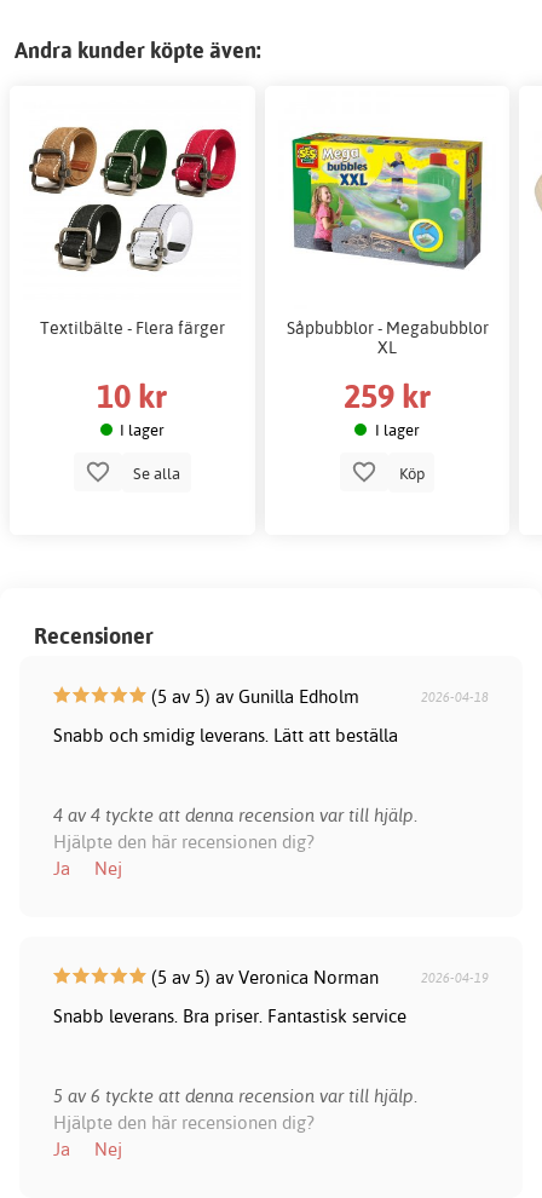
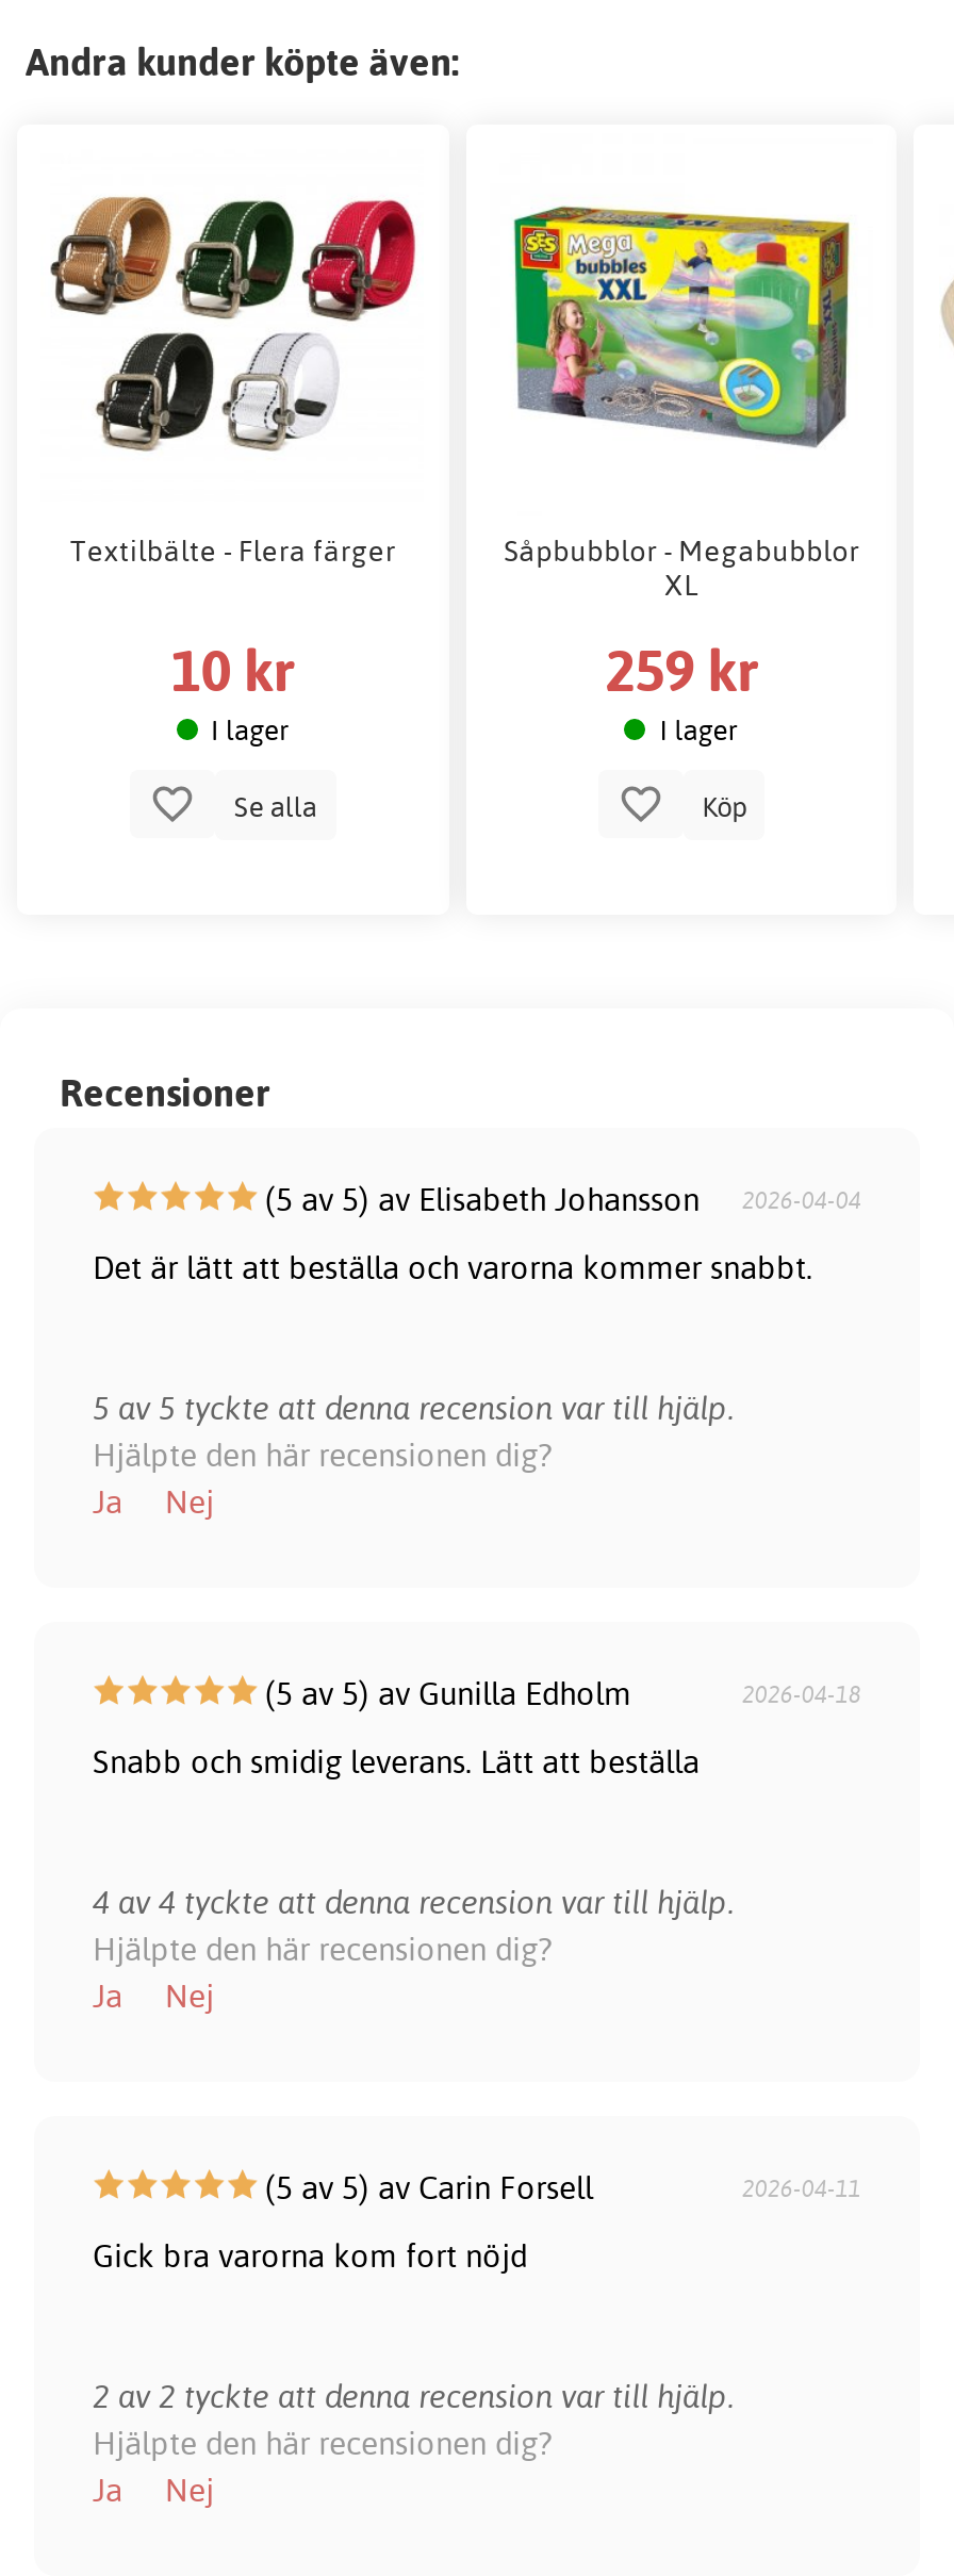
none -> [93,1178,861,1521] (5 av 5) av Elisabeth Johansson | 2026-04-04 | Det är lätt att beställa och varorna kommer snabbt. | 5 av 5 tyckte att denna recension var till hjälp. | Hjälpte den här recensionen dig? | Ja | Nej
[146,965,489,988] (5 av 5) av Veronica Norman | 2026-04-19 -> [257,2166,861,2207] (5 av 5) av Carin Forsell | 2026-04-11
[53,1004,406,1027] Snabb leverans. Bra priser. Fantastisk service -> [93,2235,527,2275] Gick bra varorna kom fort nöjd
[53,1084,417,1107] 5 av 6 tyckte att denna recension var till hjälp. -> [93,2375,734,2416] 2 av 2 tyckte att denna recension var till hjälp.

